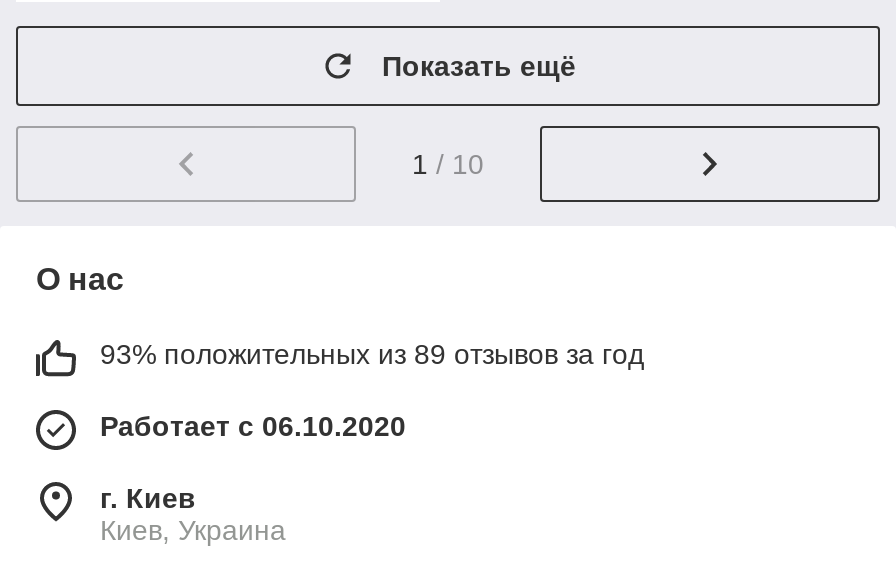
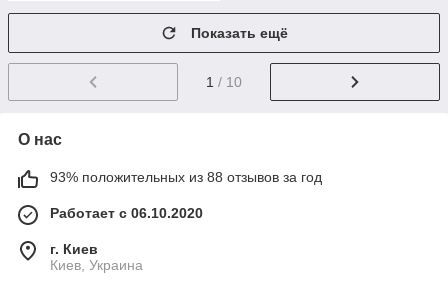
[100,338,644,370] 93% положительных из 89 отзывов за год -> [50,169,322,185] 93% положительных из 88 отзывов за год

